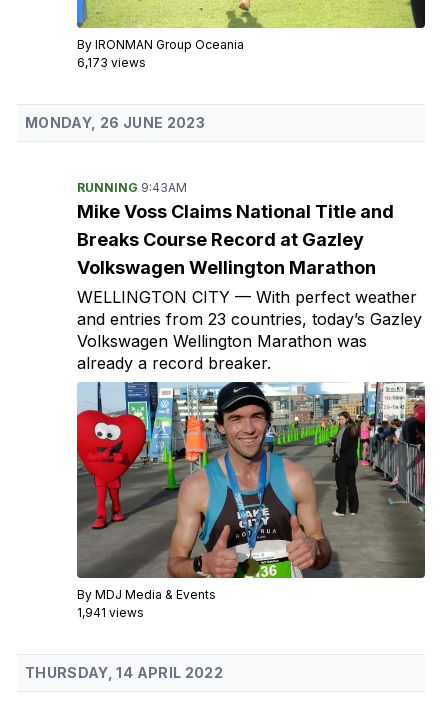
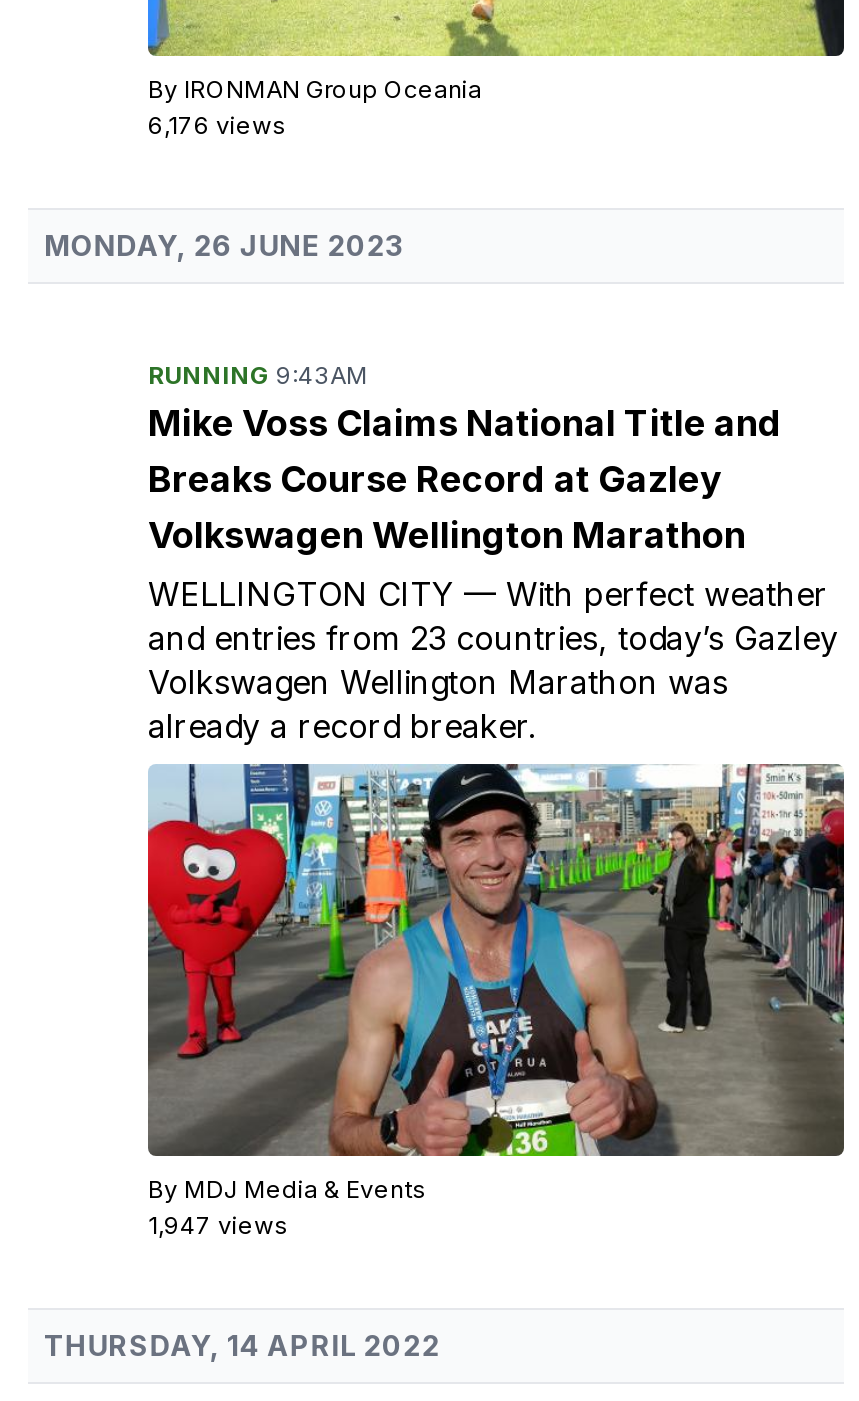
[77,55,146,70] 6,173 views -> [148,110,286,140] 6,176 views
[77,605,144,620] 1,941 views -> [148,1210,288,1240] 1,947 views

